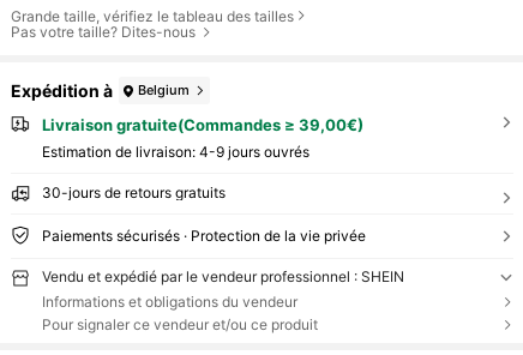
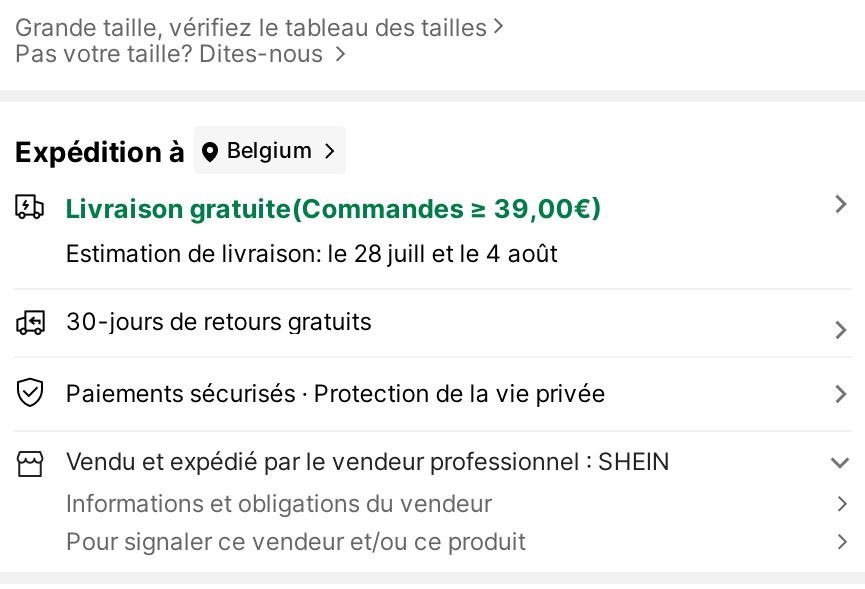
[42,143,309,161] Estimation de livraison: 4-9 jours ouvrés -> [65,237,557,267] Estimation de livraison: le 28 juill et le 4 août

